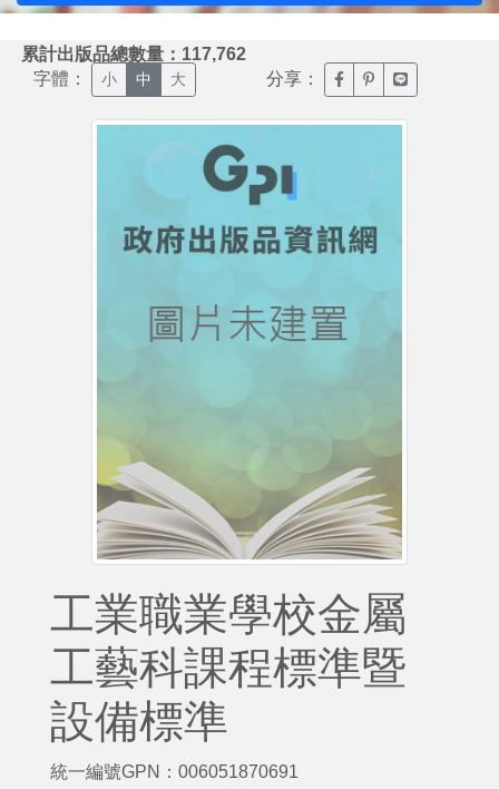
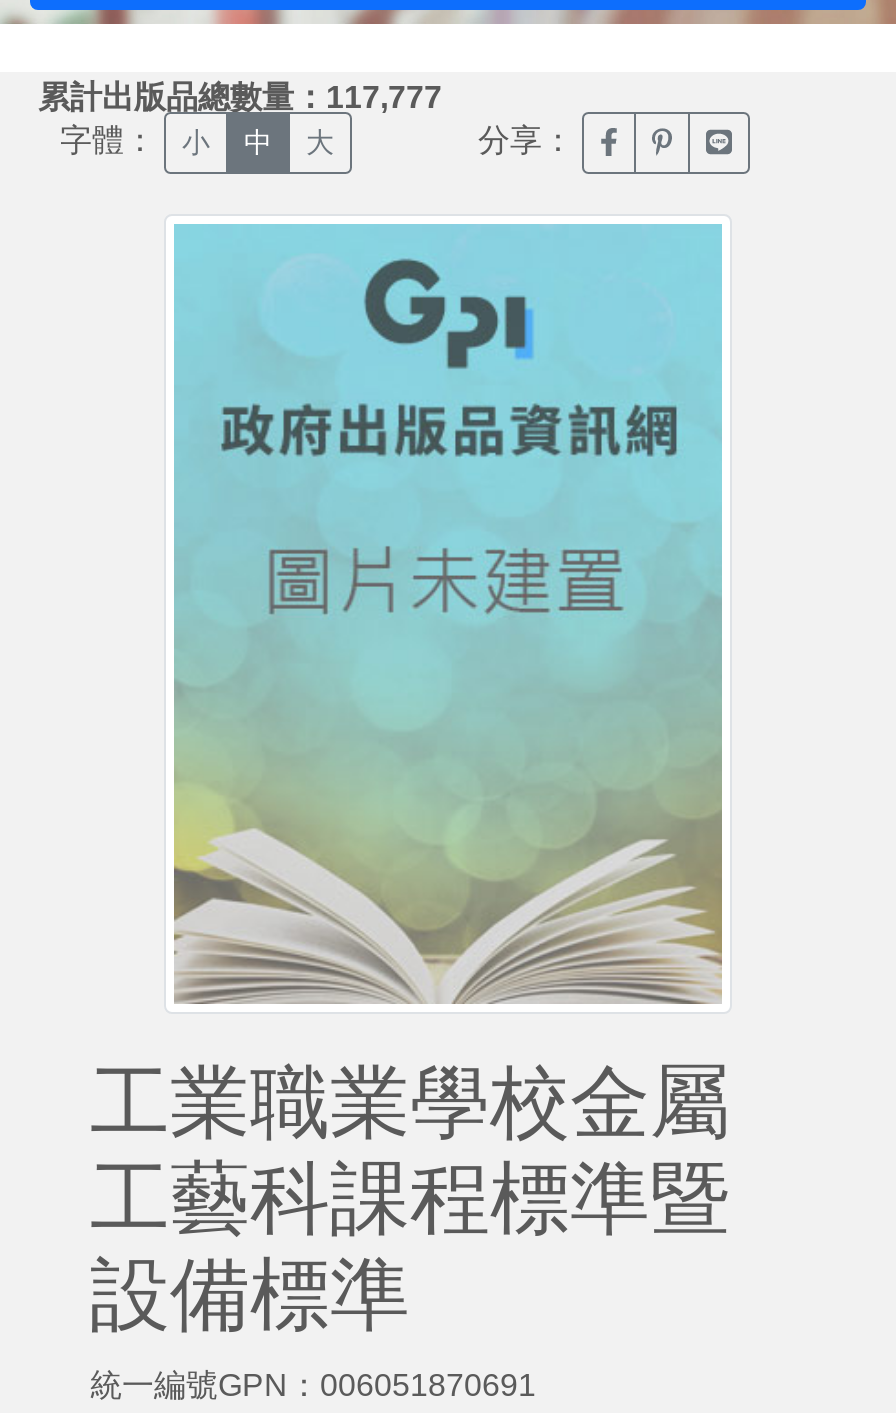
[21,44,246,63] 累計出版品總數量：117,762 -> [38,79,442,113] 累計出版品總數量：117,777

